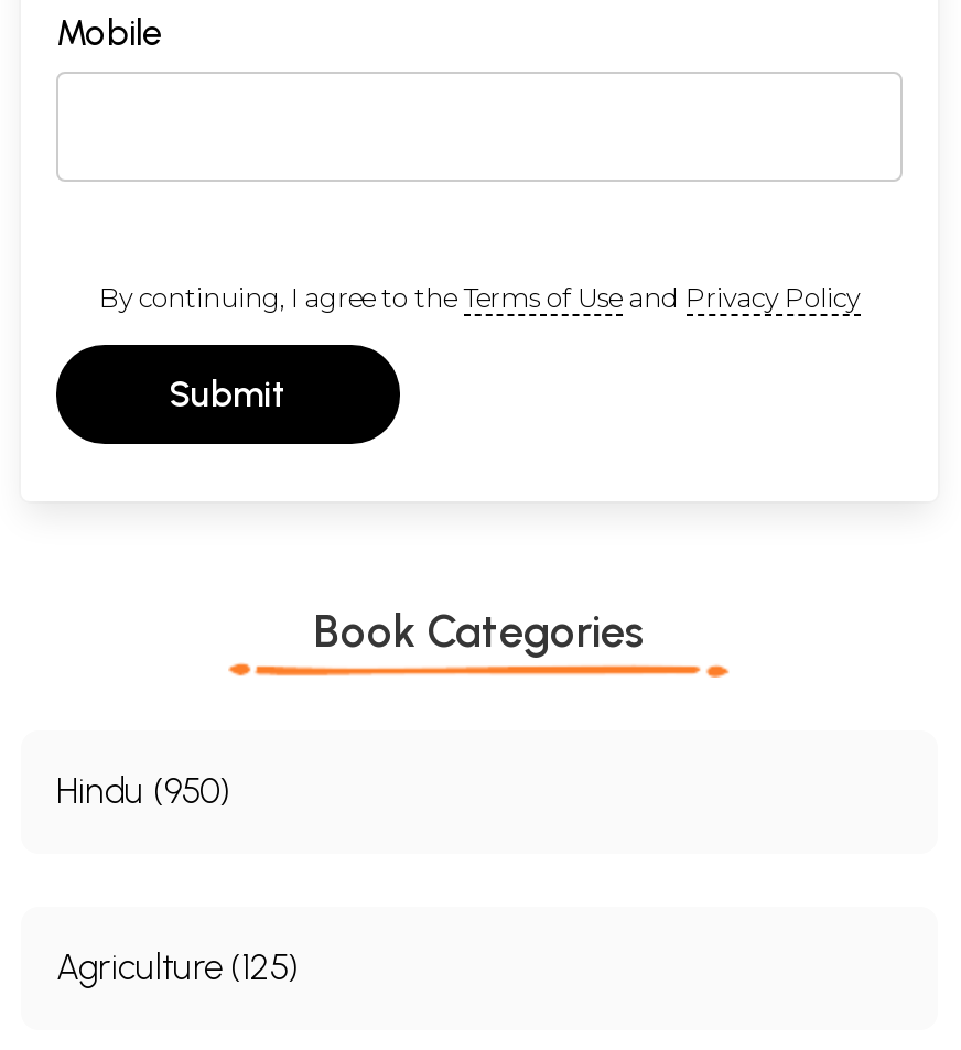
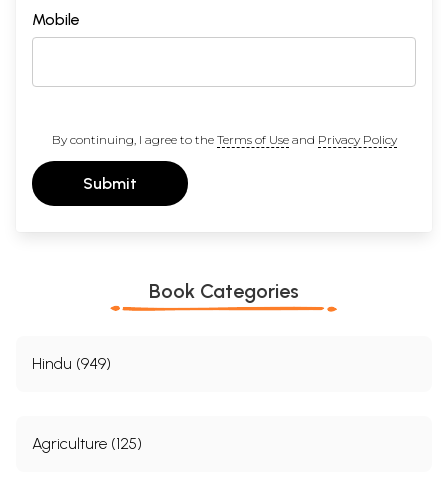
[56,770,230,812] Hindu (950) -> [32,354,111,373] Hindu (949)

